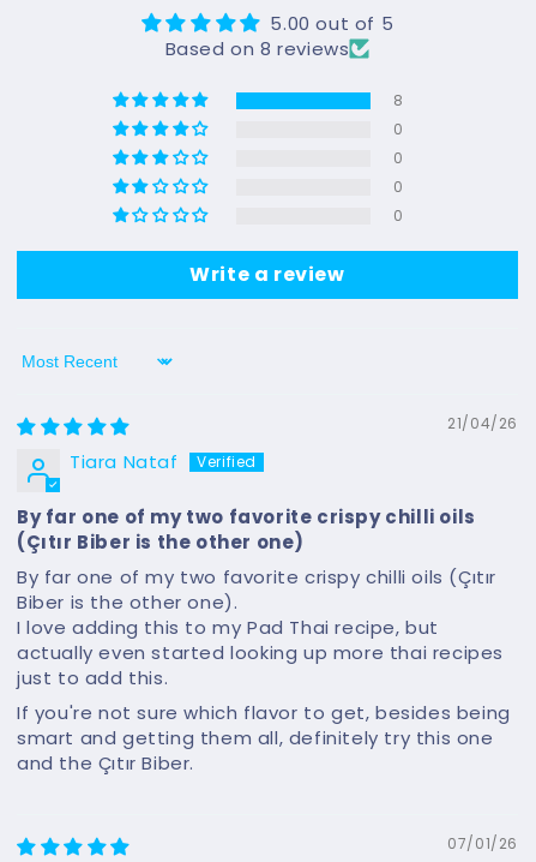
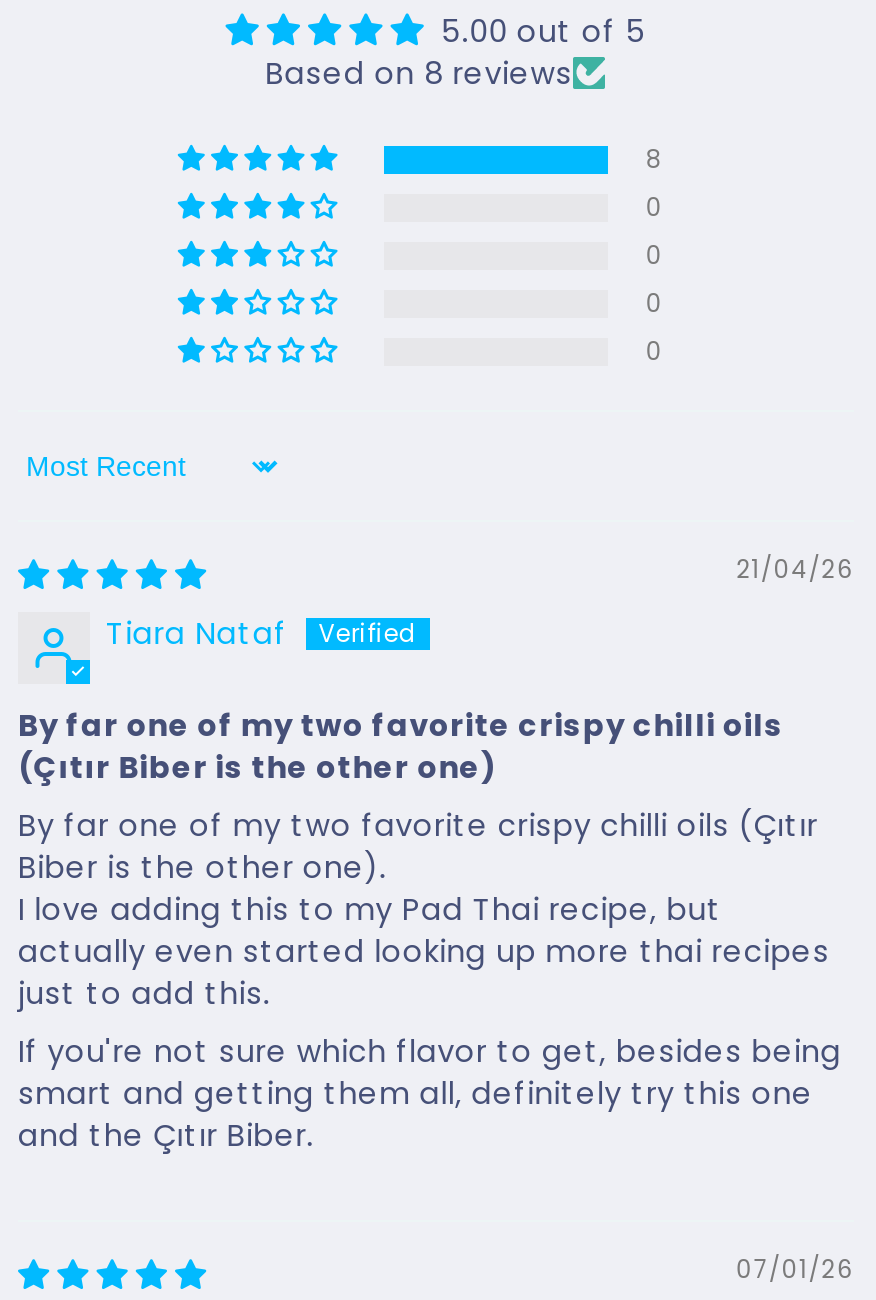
[190,261,345,288] Write a review -> none

